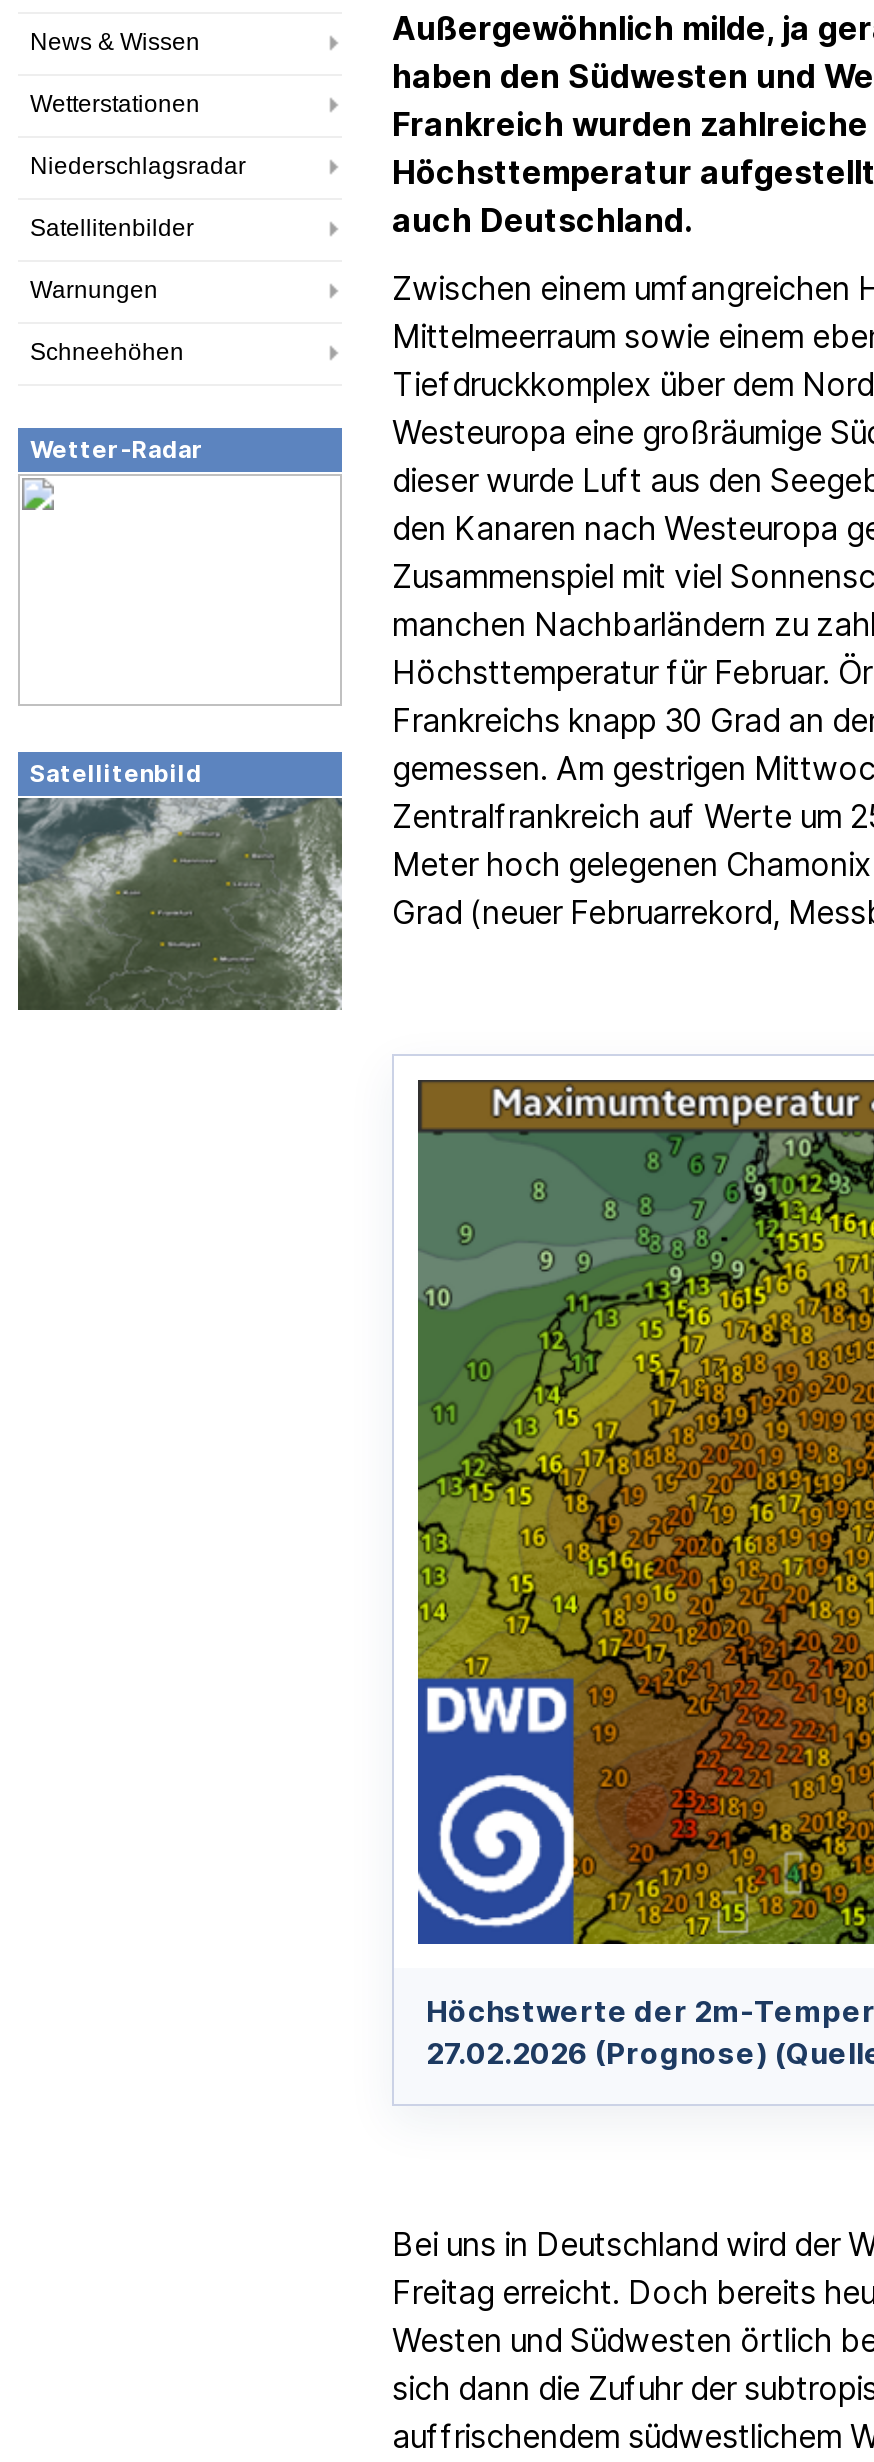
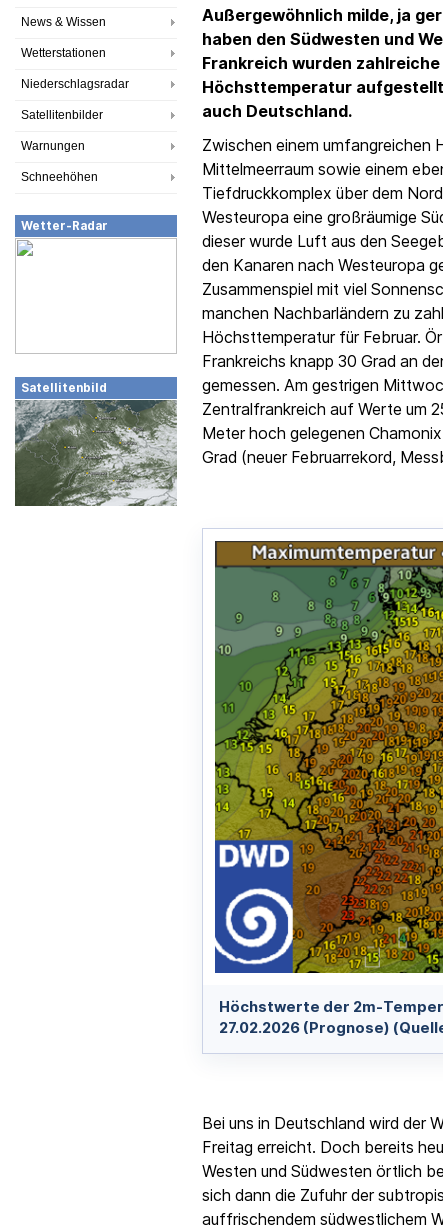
[18,796,342,1012] [image] -> [15,400,177,506] [image]

